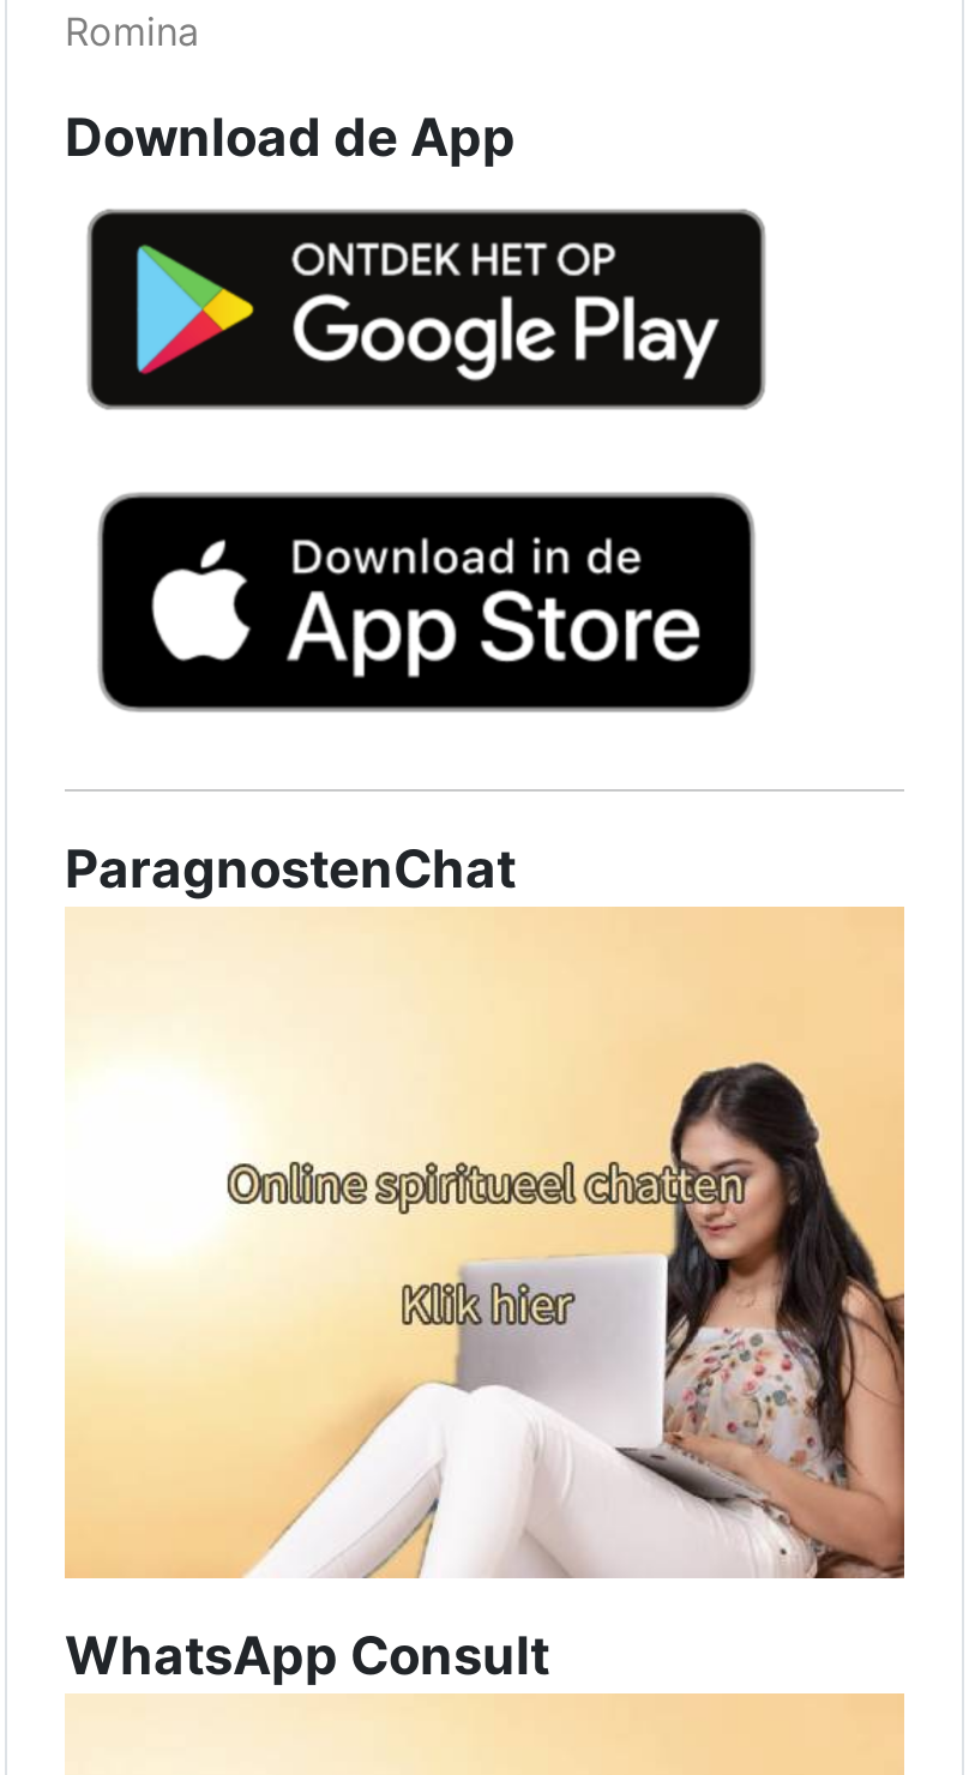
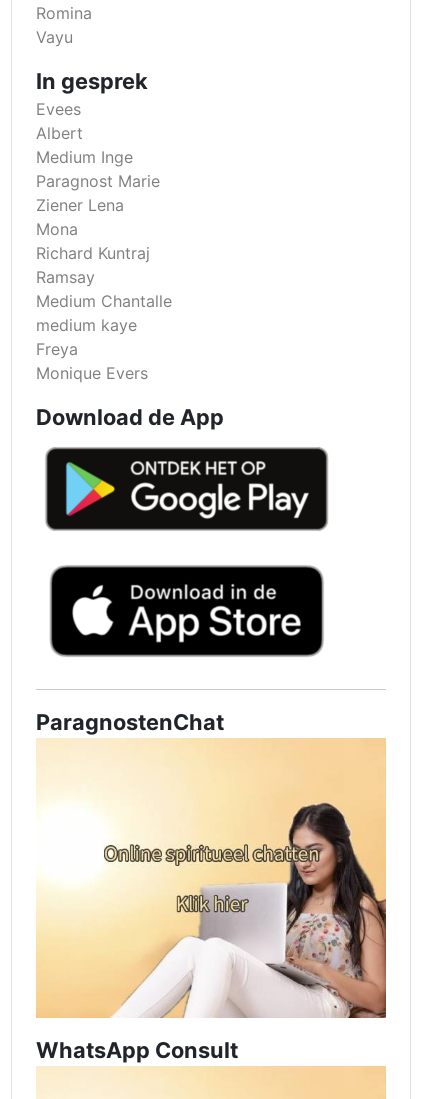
none -> [36,27,172,383] Vayu | In gesprek | Evees | Albert | Medium Inge | Paragnost Marie | Ziener Lena | Mona | Richard Kuntraj | Ramsay | Medium Chantalle | medium kaye | Freya | Monique Evers

